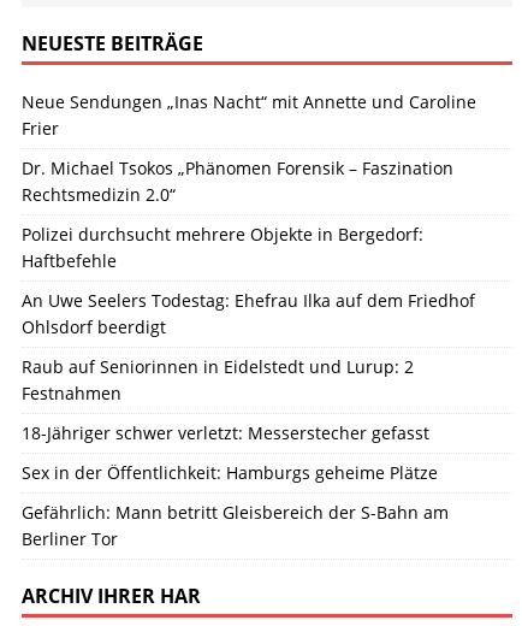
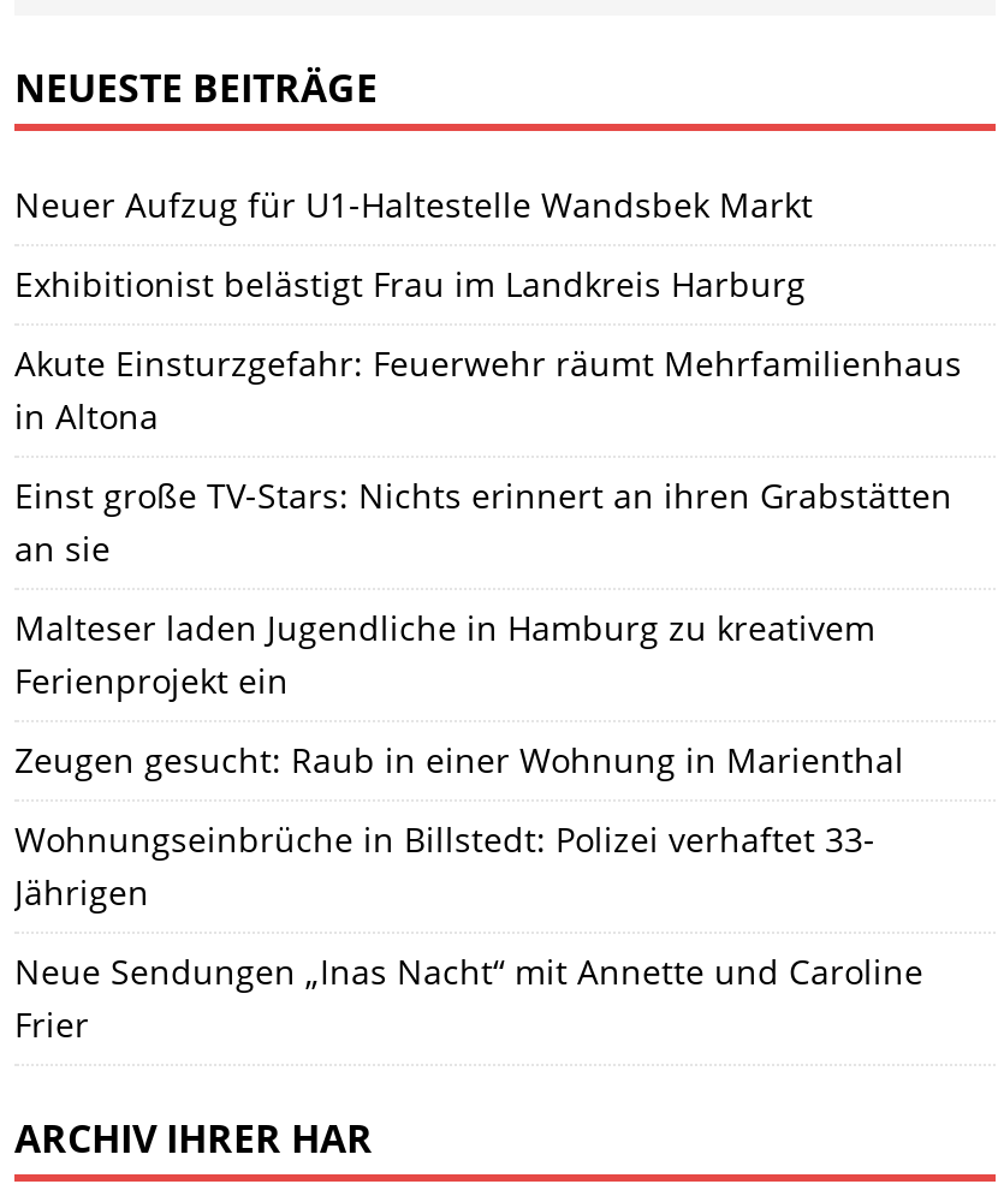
none -> [14,181,962,914] Neuer Aufzug für U1-Haltestelle Wandsbek Markt | Exhibitionist belästigt Frau im Landkreis Harburg | Akute Einsturzgefahr: Feuerwehr räumt Mehrfamilienhaus | in Altona | Einst große TV-Stars: Nichts erinnert an ihren Grabstätten | an sie | Malteser laden Jugendliche in Hamburg zu kreativem | Ferienprojekt ein | Zeugen gesucht: Raub in einer Wohnung in Marienthal | Wohnungseinbrüche in Billstedt: Polizei verhaftet 33- | Jährigen
moved [22,90,476,139] -> [14,947,923,1046]: Neue Sendungen „Inas Nacht“ mit Annette und Caroline | Frier
[22,156,475,550] Dr. Michael Tsokos „Phänomen Forensik – Faszination | Rechtsmedizin 2.0“ | Polizei durchsucht mehrere Objekte in Bergedorf: | Haftbefehle | An Uwe Seelers Todestag: Ehefrau Ilka auf dem Friedhof | Ohlsdorf beerdigt | Raub auf Seniorinnen in Eidelstedt und Lurup: 2 | Festnahmen | 18-Jähriger schwer verletzt: Messerstecher gefasst | Sex in der Öffentlichkeit: Hamburgs geheime Plätze | Gefährlich: Mann betritt Gleisbereich der S-Bahn am | Berliner Tor -> none

